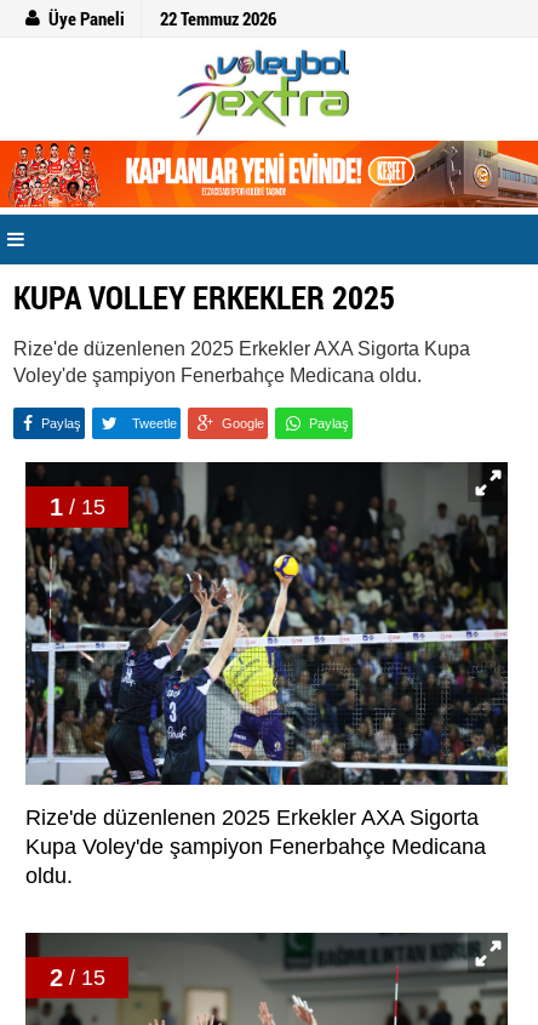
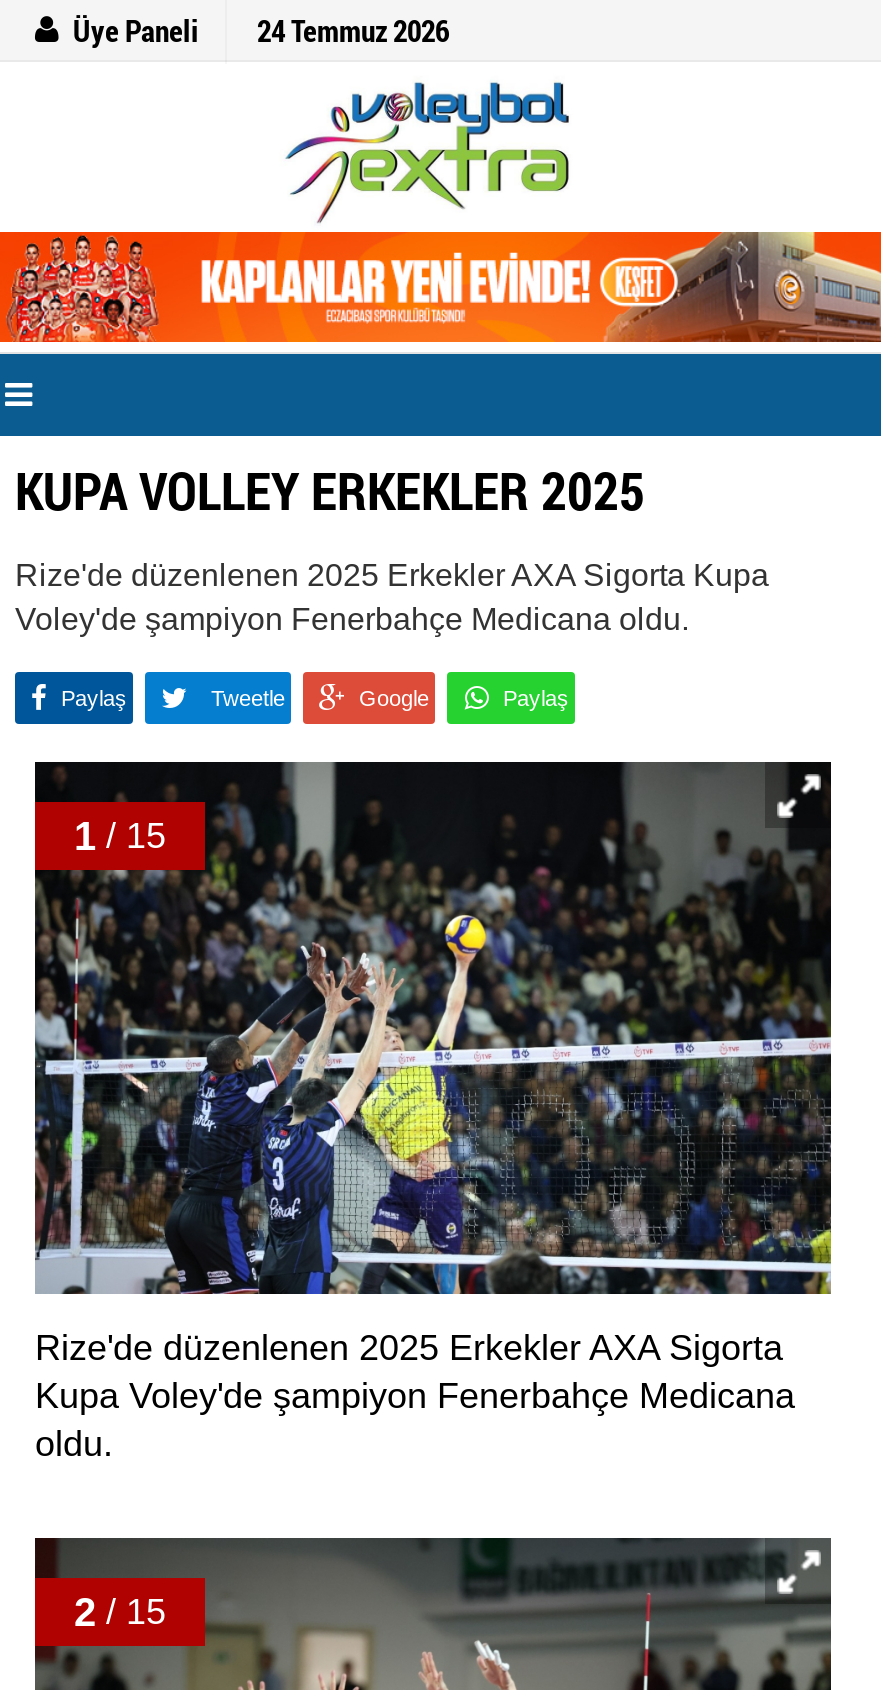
[48,6,276,30] Üye Paneli 22 Temmuz 2026 -> [73,10,449,50] Üye Paneli 24 Temmuz 2026

